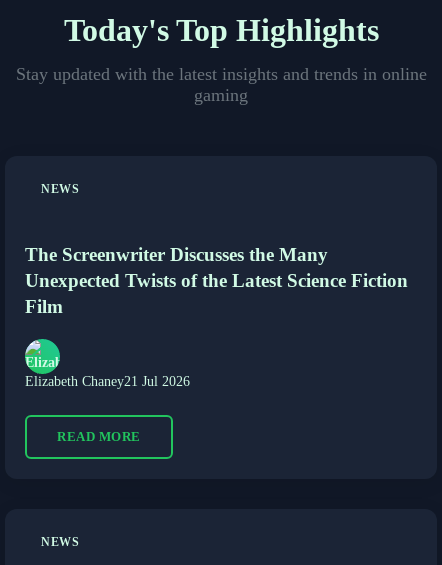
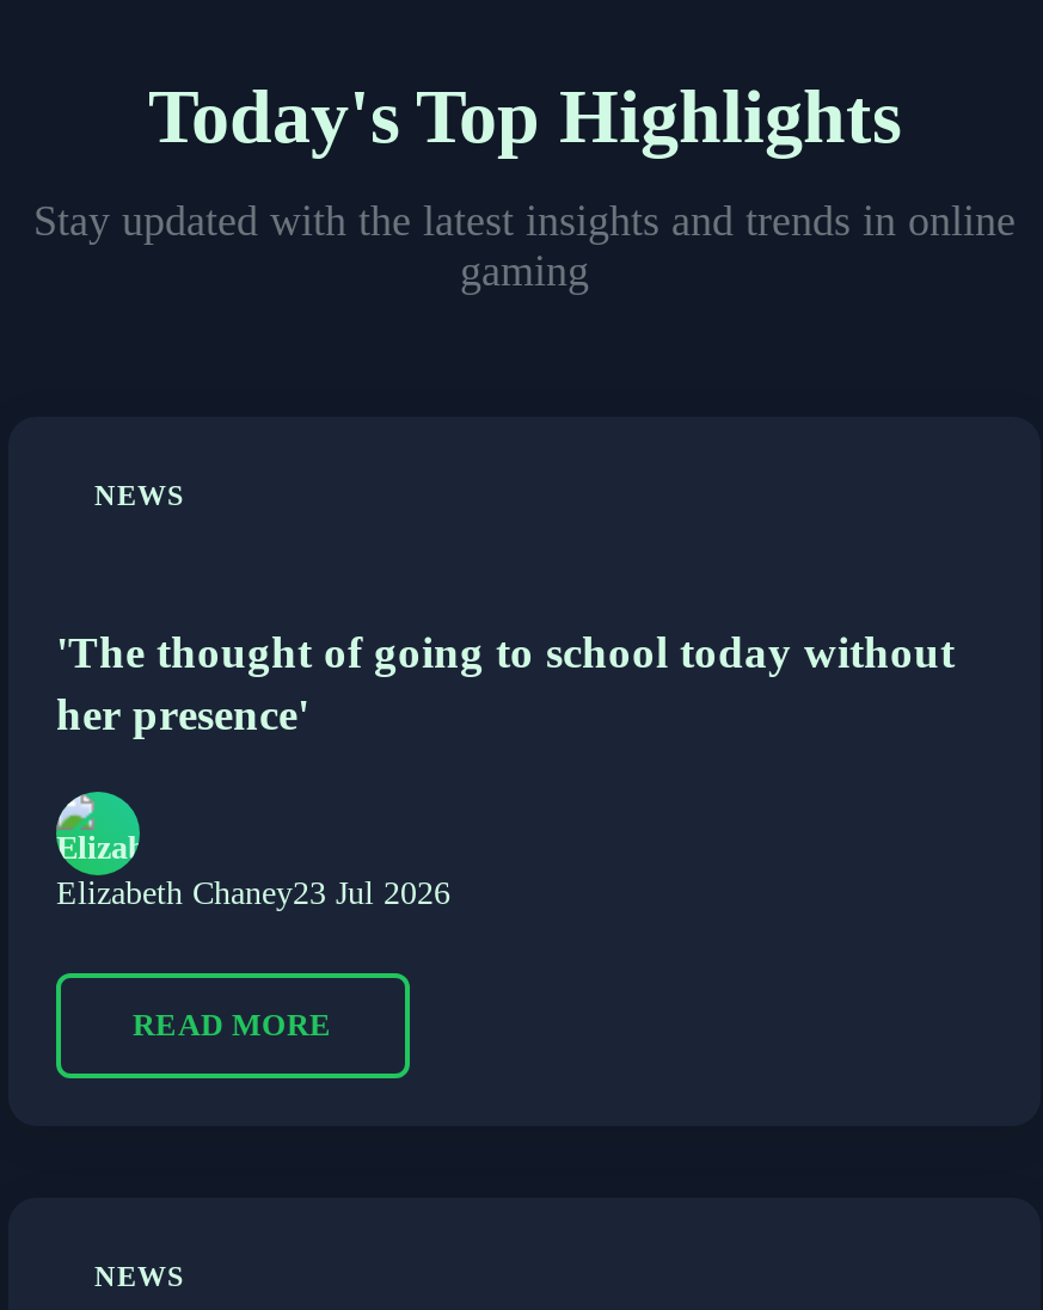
[25,244,408,317] The Screenwriter Discusses the Many | Unexpected Twists of the Latest Science Fiction | Film -> [56,627,955,740] 'The thought of going to school today without | her presence'
[25,374,190,389] Elizabeth Chaney21 Jul 2026 -> [56,875,450,911] Elizabeth Chaney23 Jul 2026

